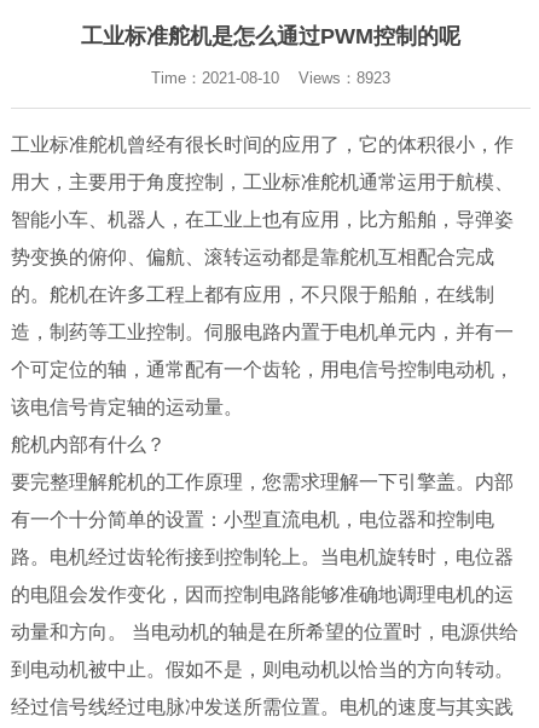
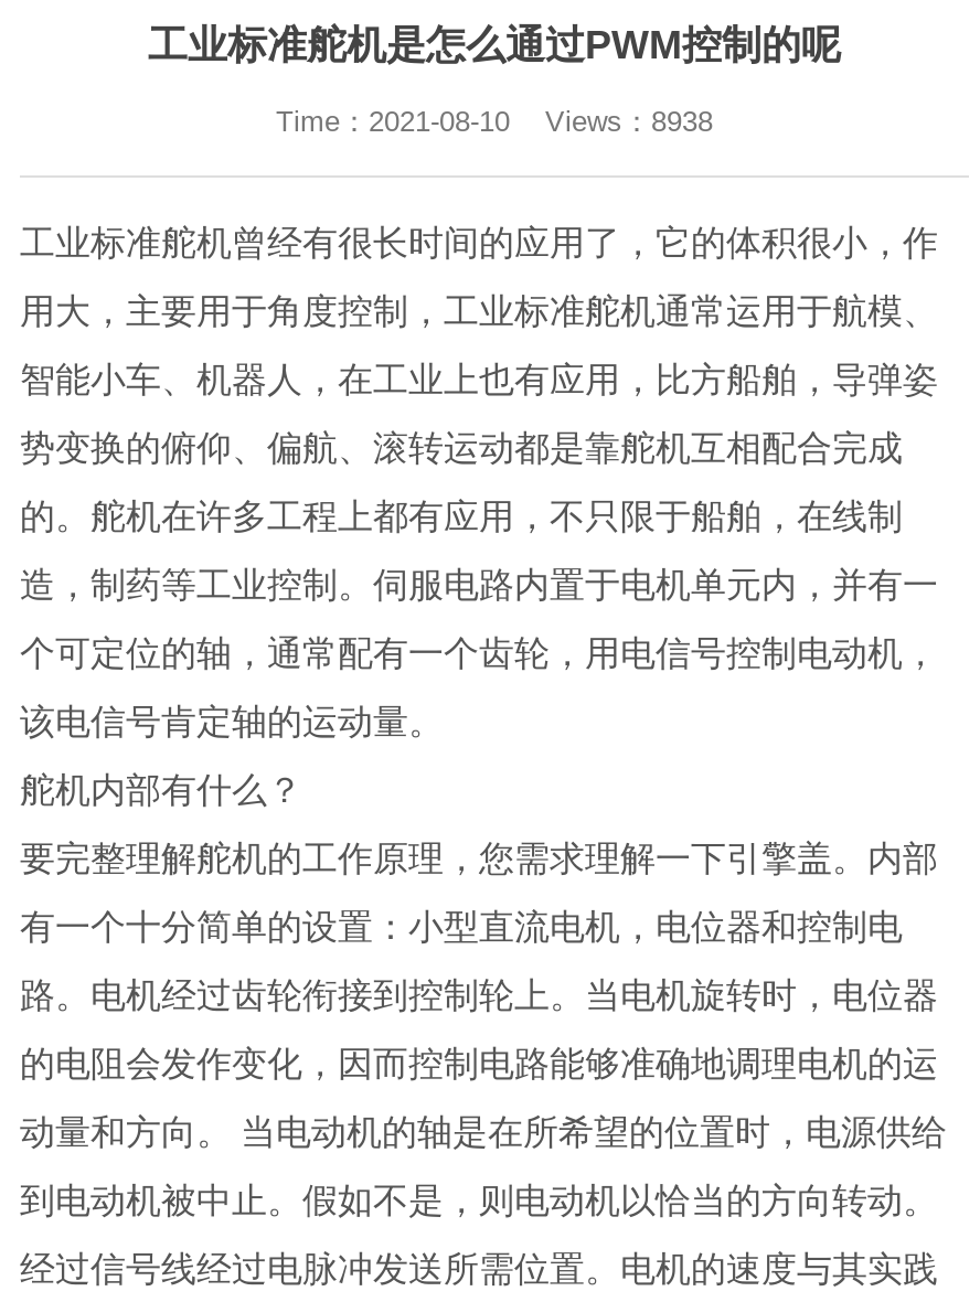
[151,69,390,87] Time：2021-08-10 Views：8923 -> [276,105,713,138] Time：2021-08-10 Views：8938

